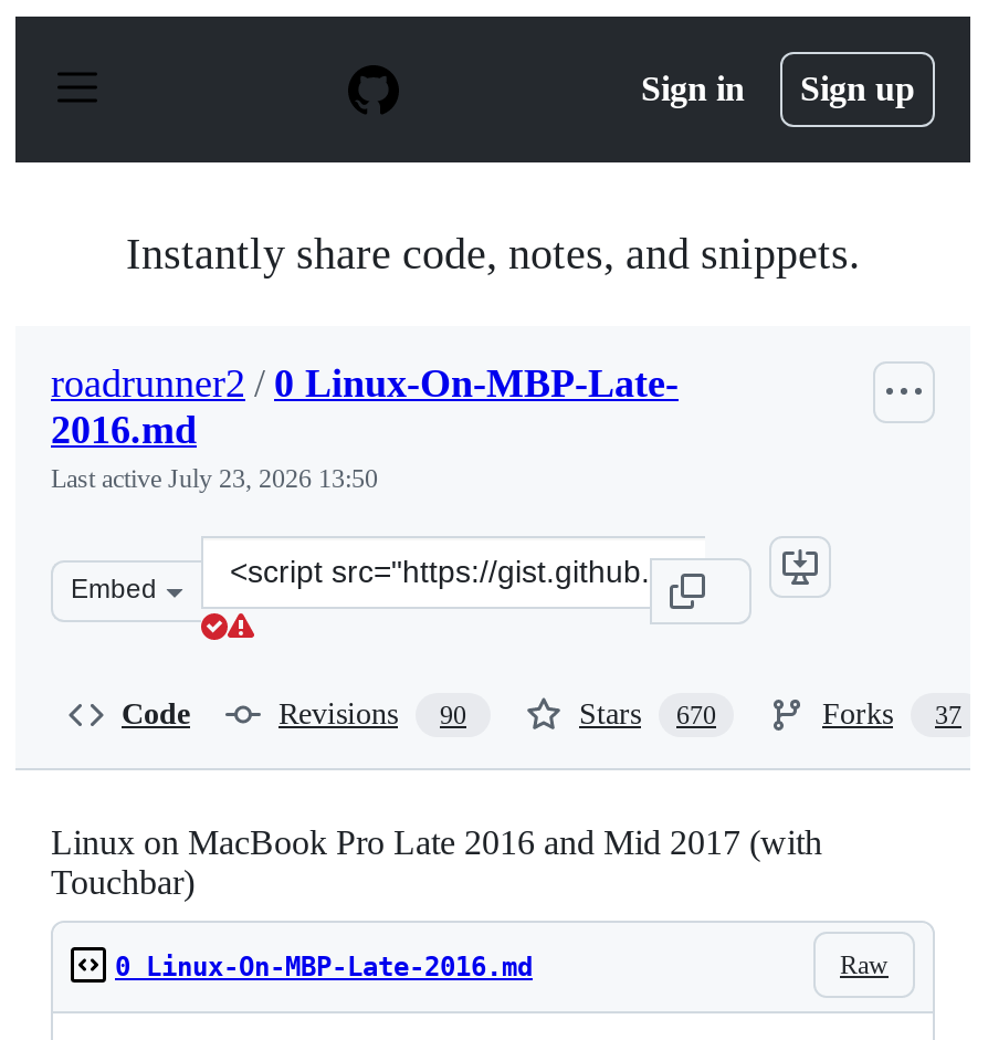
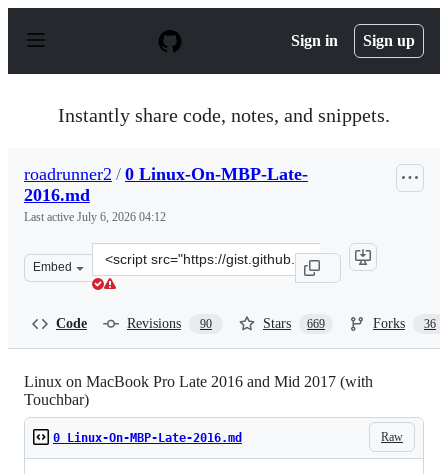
[51,463,378,494] Last active July 23, 2026 13:50 -> [24,210,166,224] Last active July 6, 2026 04:12
[579,697,716,731] Stars 670 -> [263,316,325,331] Stars 669
[822,697,961,731] Forks 37 -> [373,316,436,331] Forks 36

